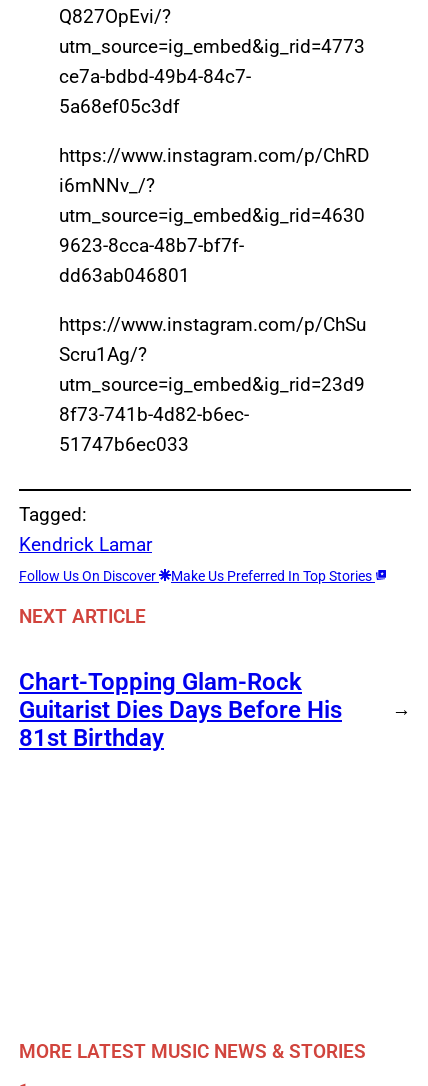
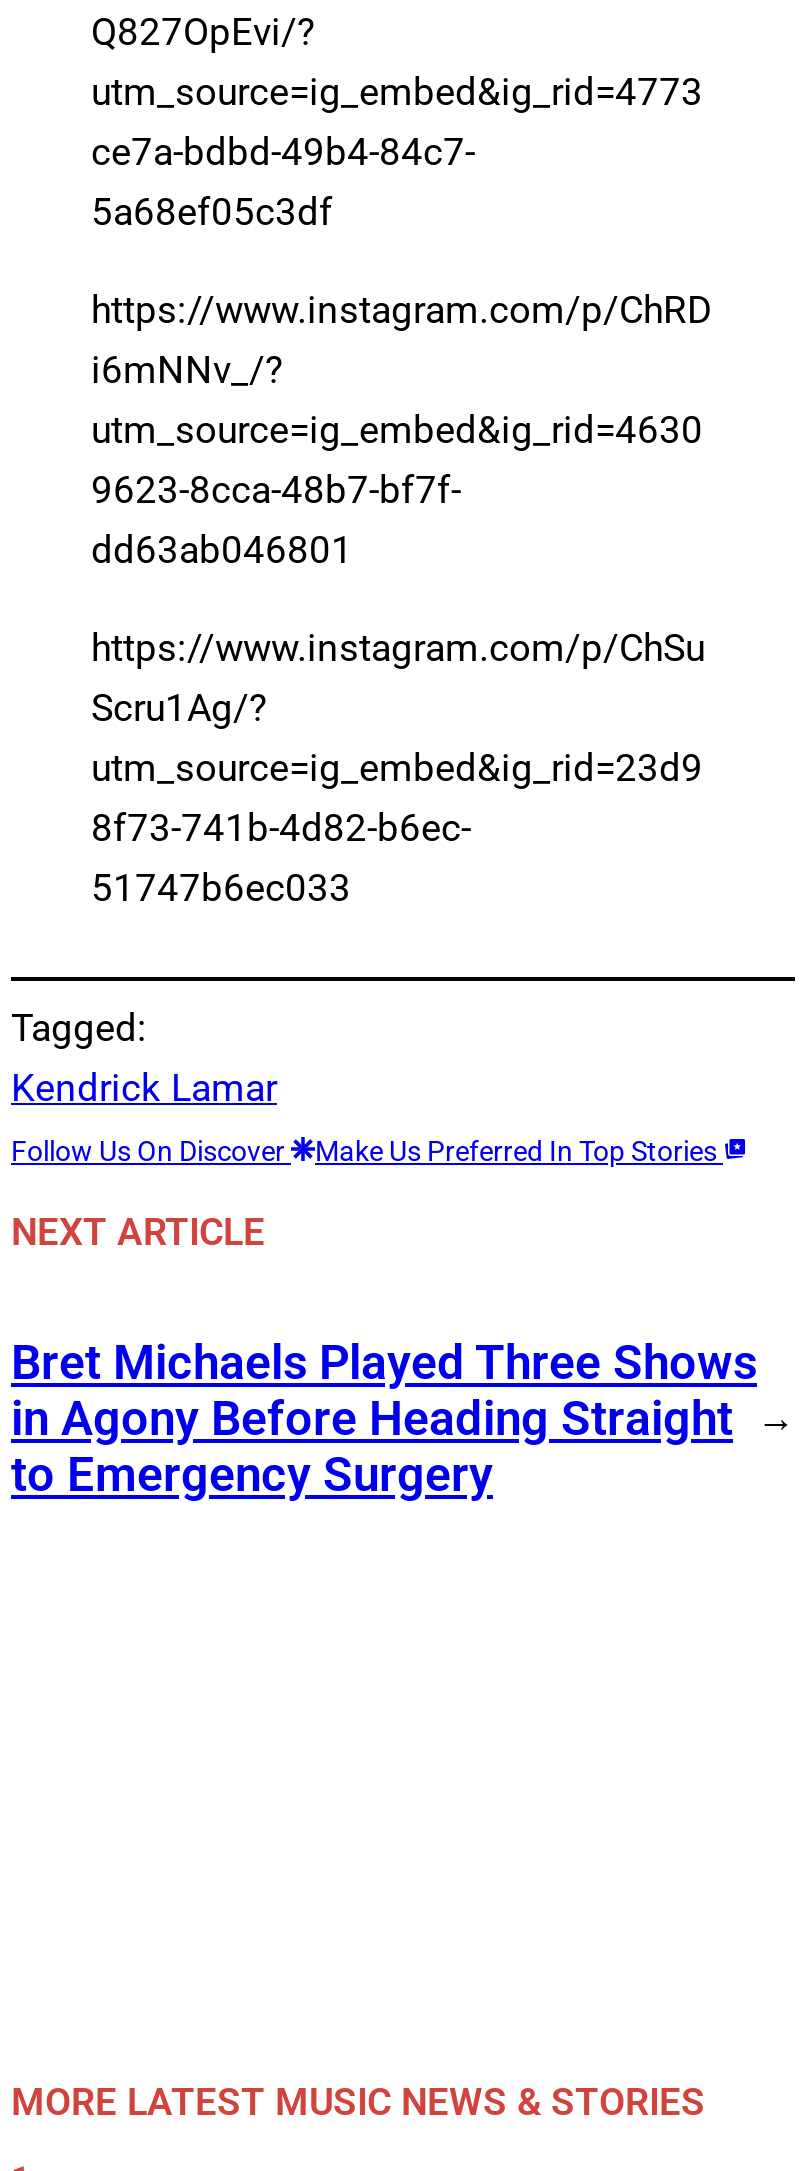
[19,668,342,752] Chart-Topping Glam-Rock | Guitarist Dies Days Before His | 81st Birthday -> [11,1334,757,1502] Bret Michaels Played Three Shows | in Agony Before Heading Straight | to Emergency Surgery

